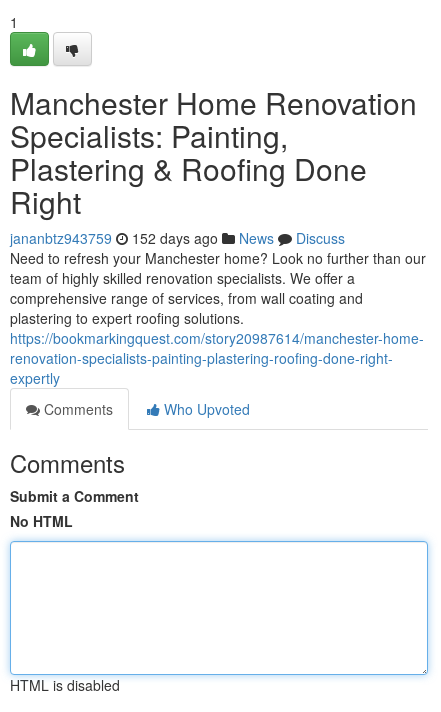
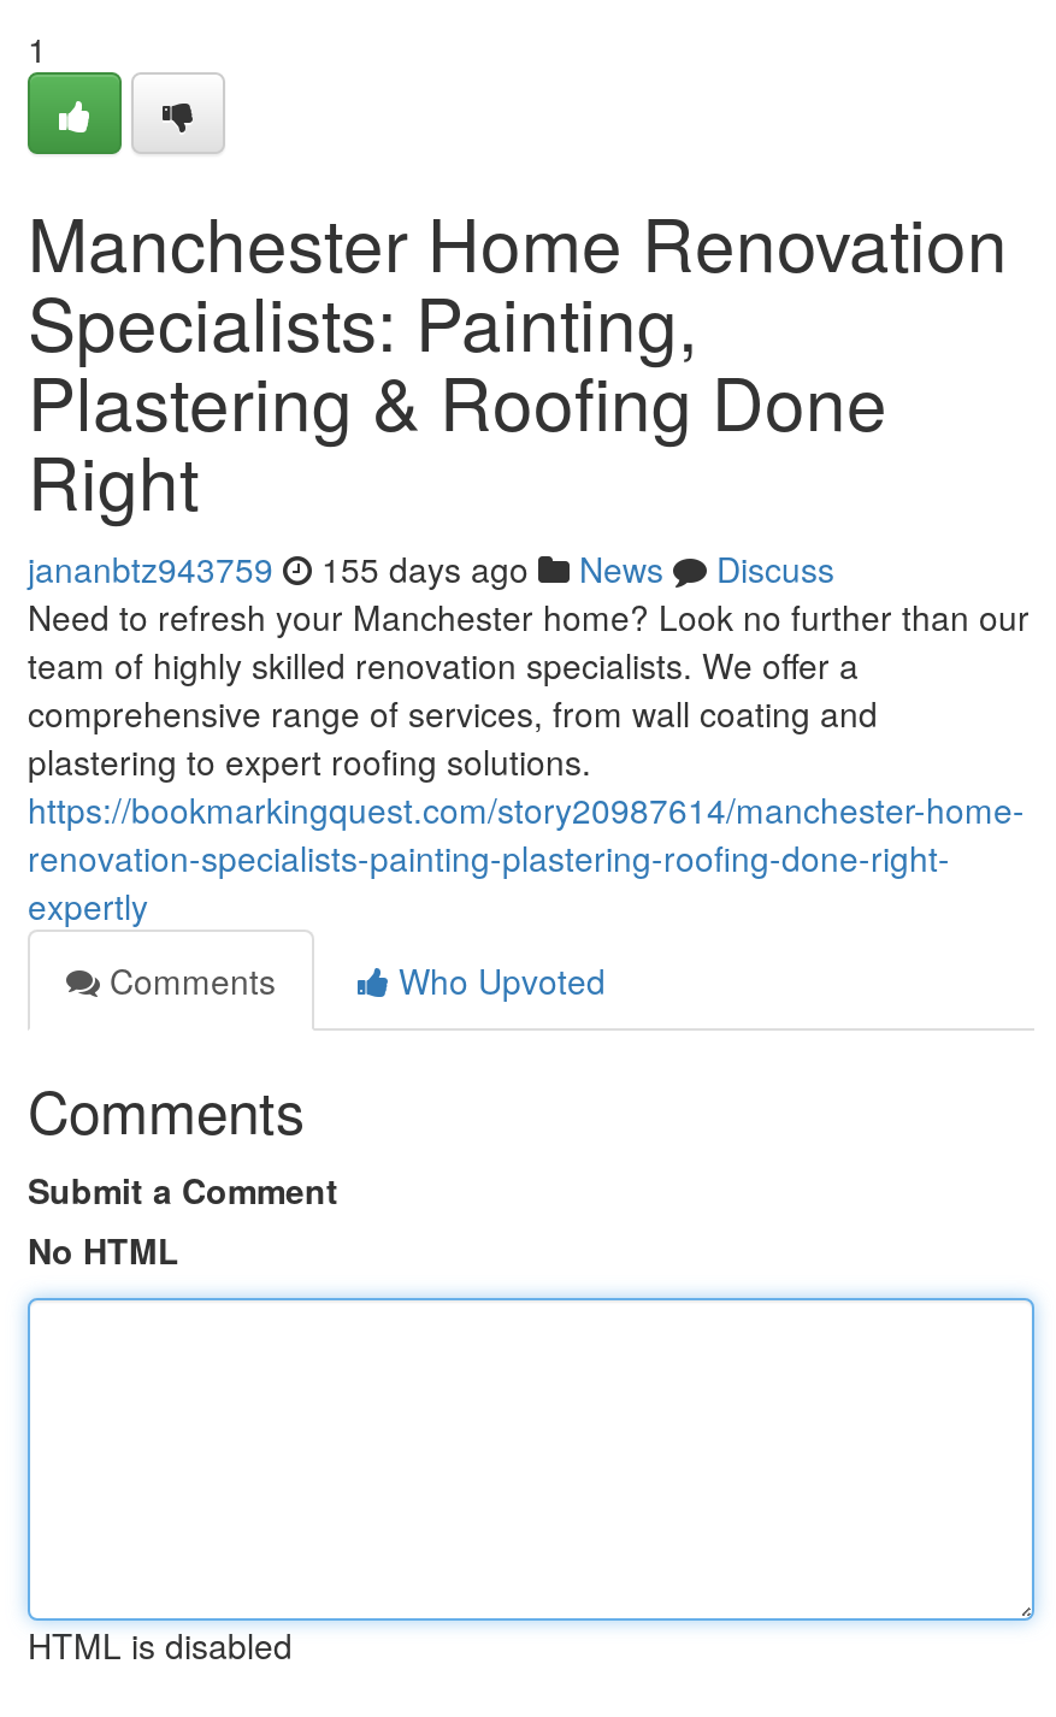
[10,228,345,248] jananbtz943759 152 days ago News Discuss -> [28,544,834,592] jananbtz943759 155 days ago News Discuss

